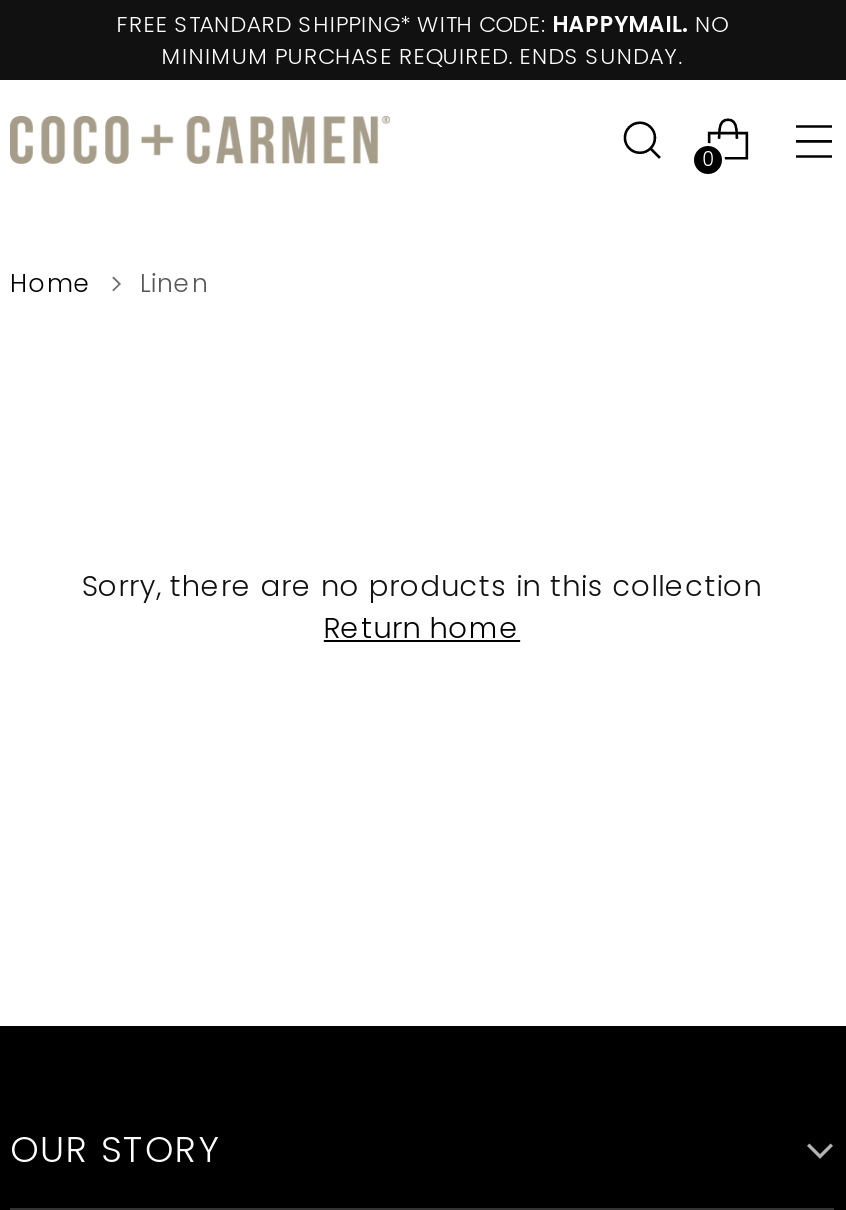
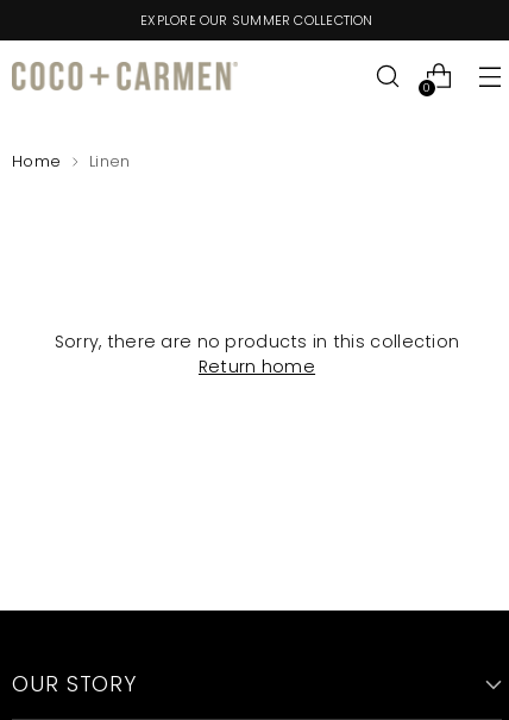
[116,8,728,72] FREE STANDARD SHIPPING* WITH CODE: HAPPYMAIL. NO | MINIMUM PURCHASE REQUIRED. ENDS SUNDAY. -> [141,11,373,30] EXPLORE OUR SUMMER COLLECTION

